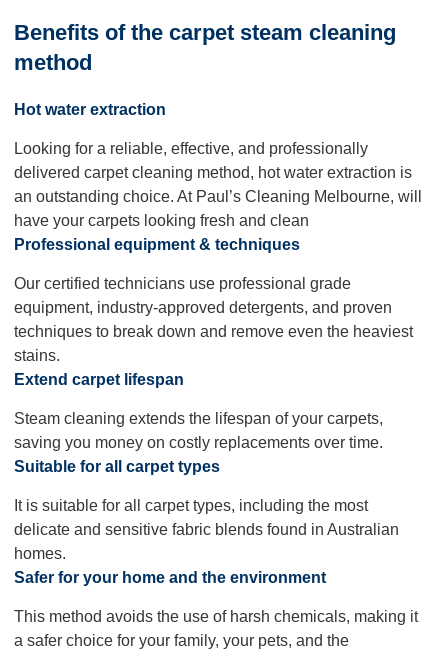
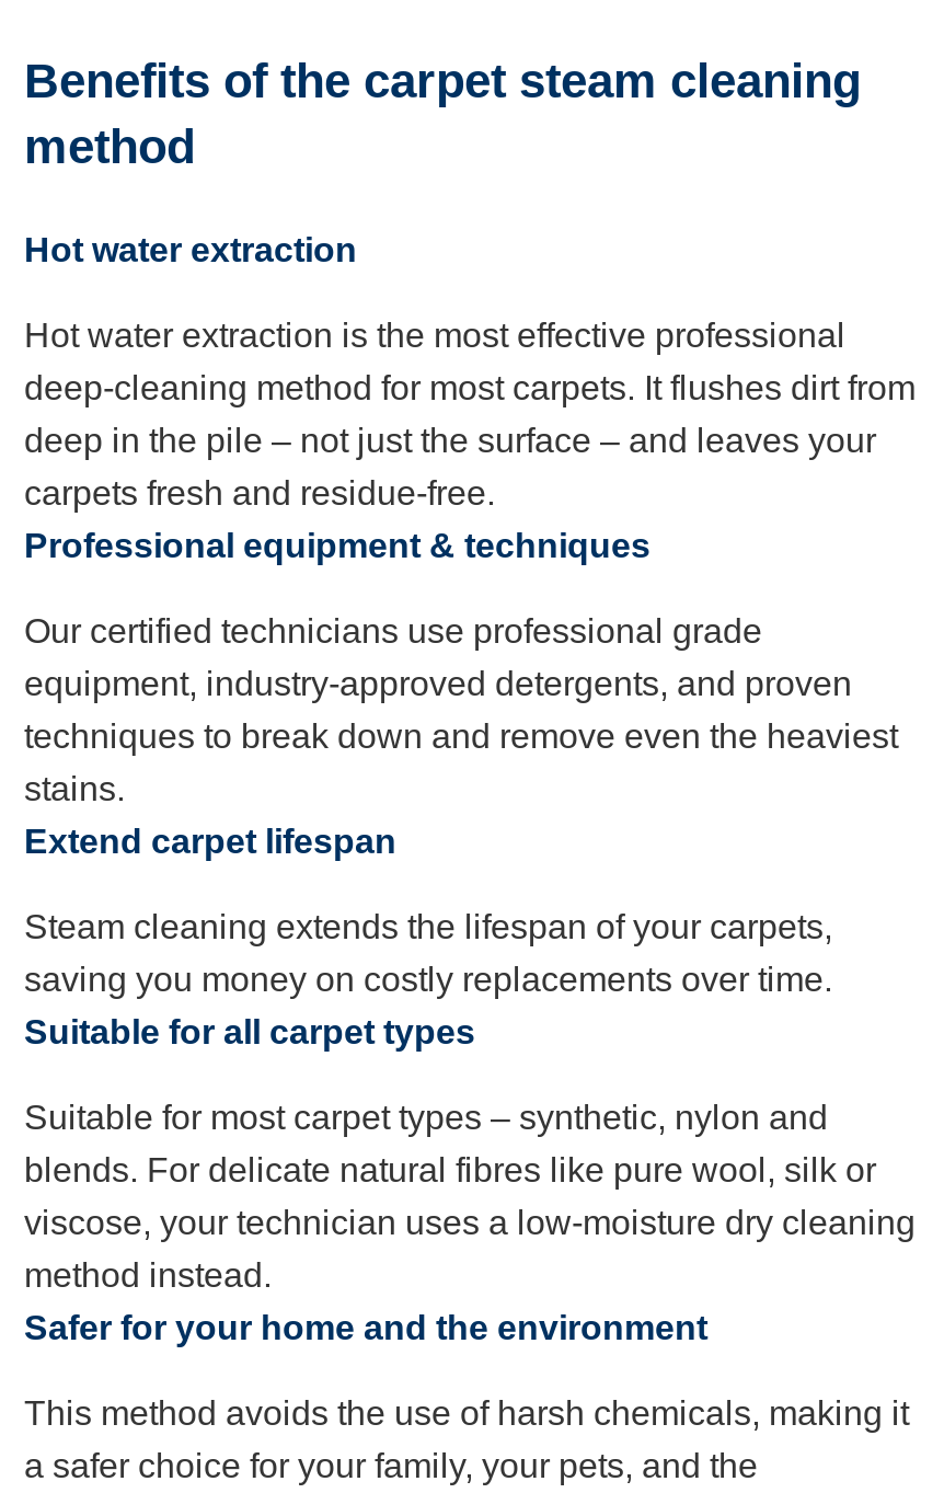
[14,140,422,229] Looking for a reliable, effective, and professionally | delivered carpet cleaning method, hot water extraction is | an outstanding choice. At Paul’s Cleaning Melbourne, will | have your carpets looking fresh and clean -> [24,316,916,511] Hot water extraction is the most effective professional | deep-cleaning method for most carpets. It flushes dirt from | deep in the pile – not just the surface – and leaves your | carpets fresh and residue-free.
[14,497,399,562] It is suitable for all carpet types, including the most | delicate and sensitive fabric blends found in Australian | homes. -> [24,1098,916,1293] Suitable for most carpet types – synthetic, nylon and | blends. For delicate natural fibres like pure wool, silk or | viscose, your technician uses a low-moisture dry cleaning | method instead.

